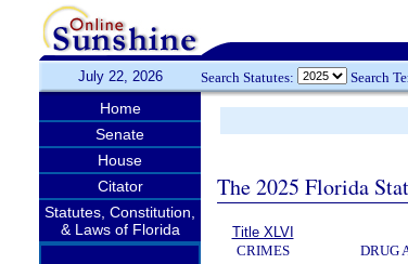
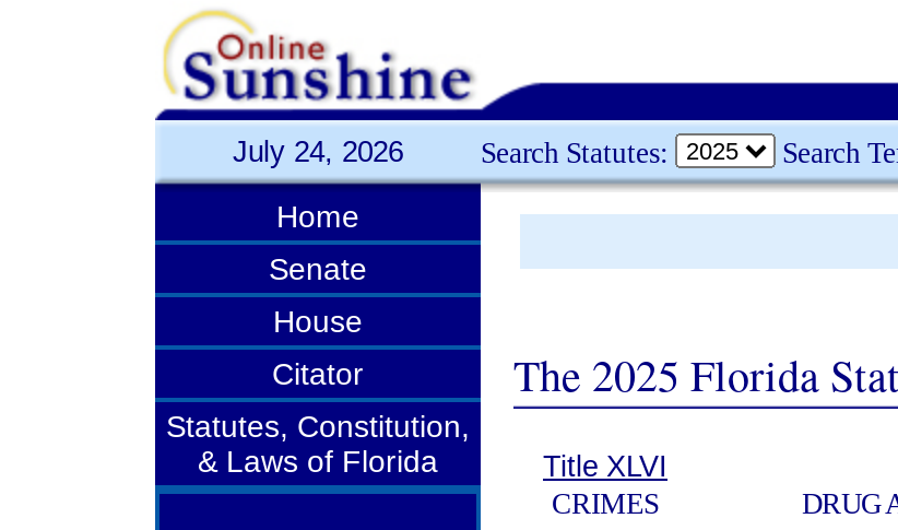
[78,68,162,84] July 22, 2026 -> [233,136,403,168] July 24, 2026

